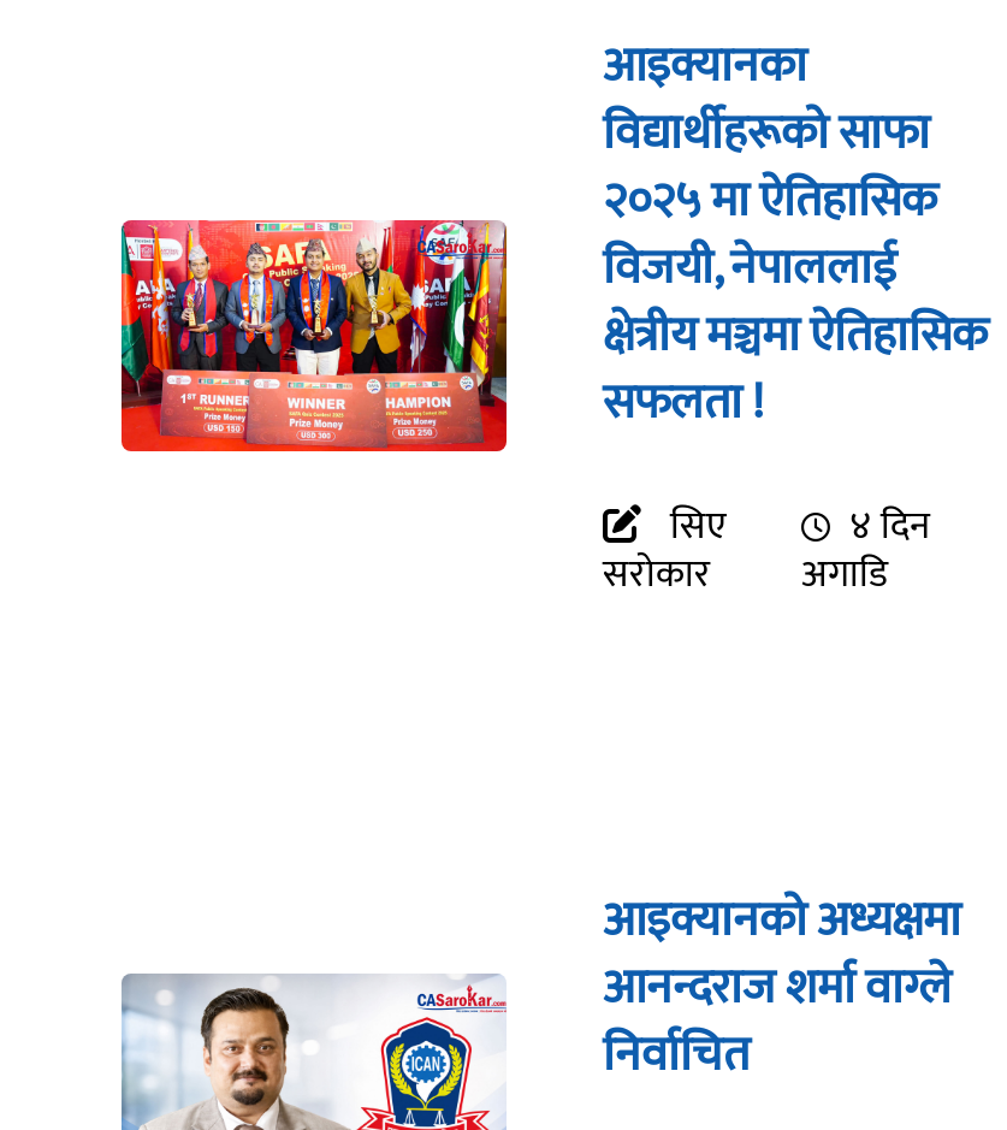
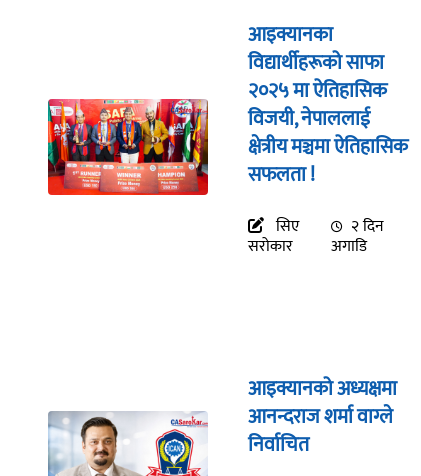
[661,496,931,561] सिए ४ दिन -> [272,213,384,240] सिए २ दिन

